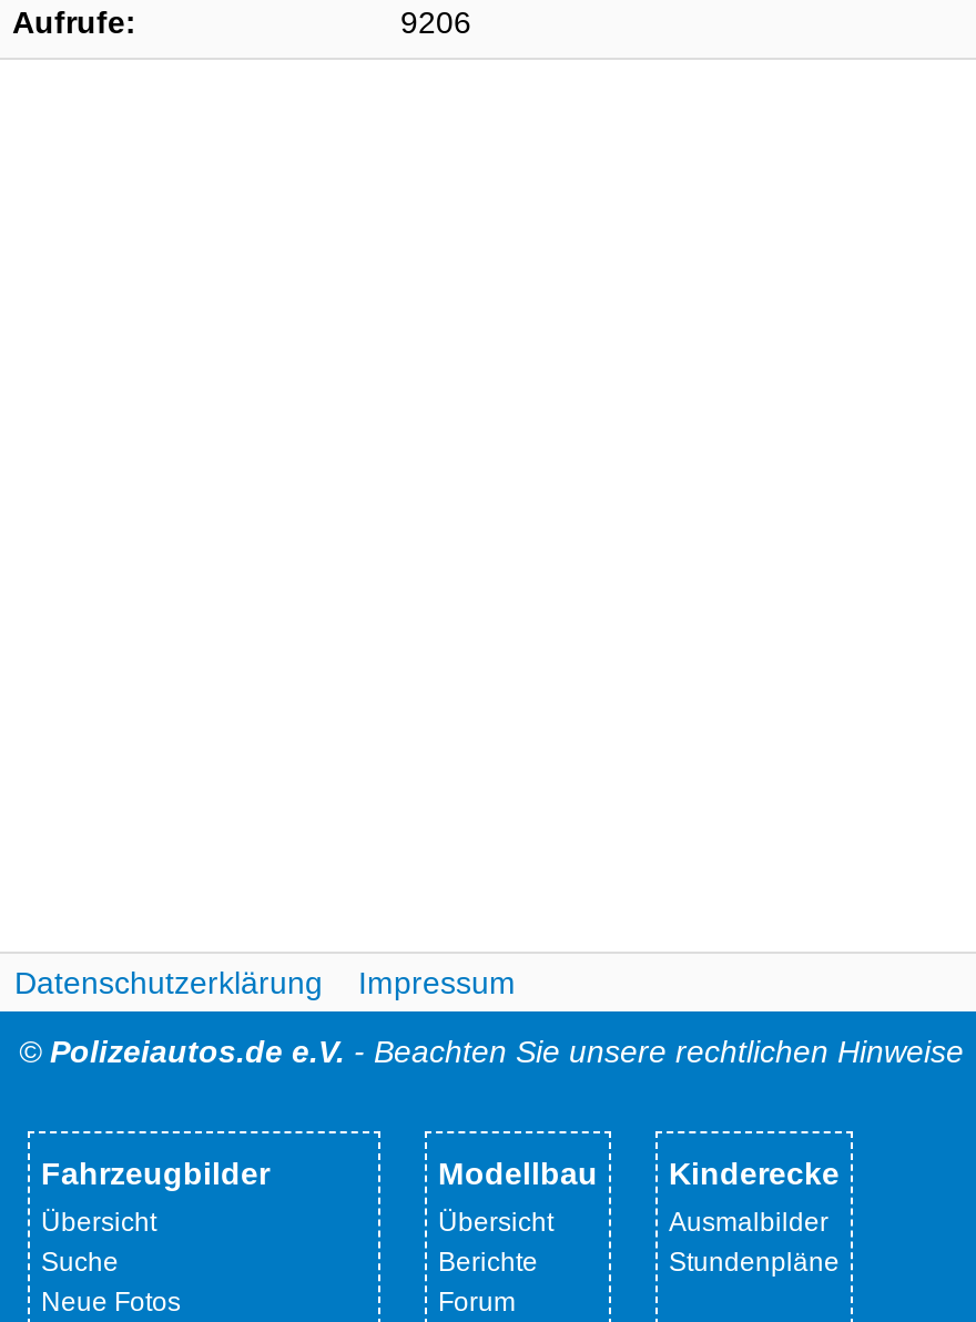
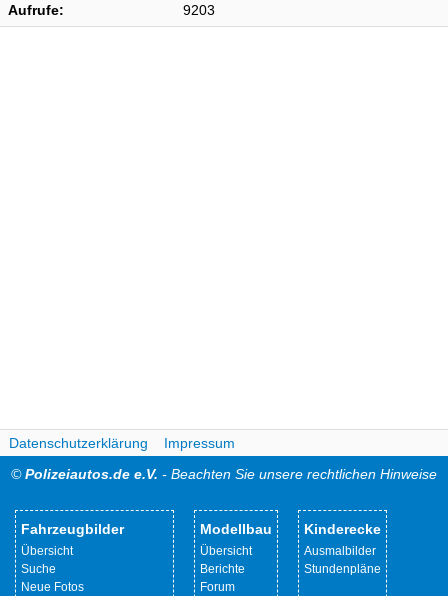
[400,4,471,40] 9206 -> [183,2,215,18] 9203

